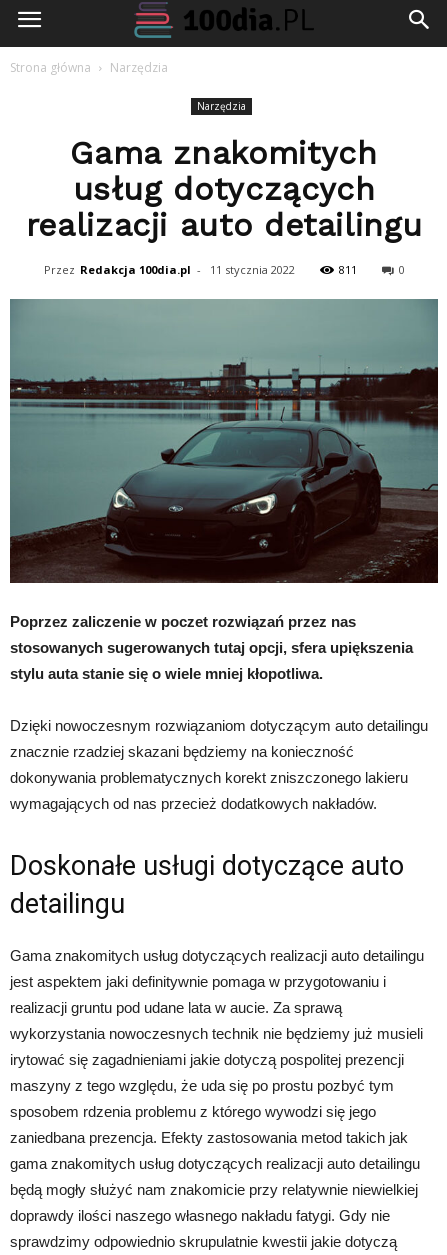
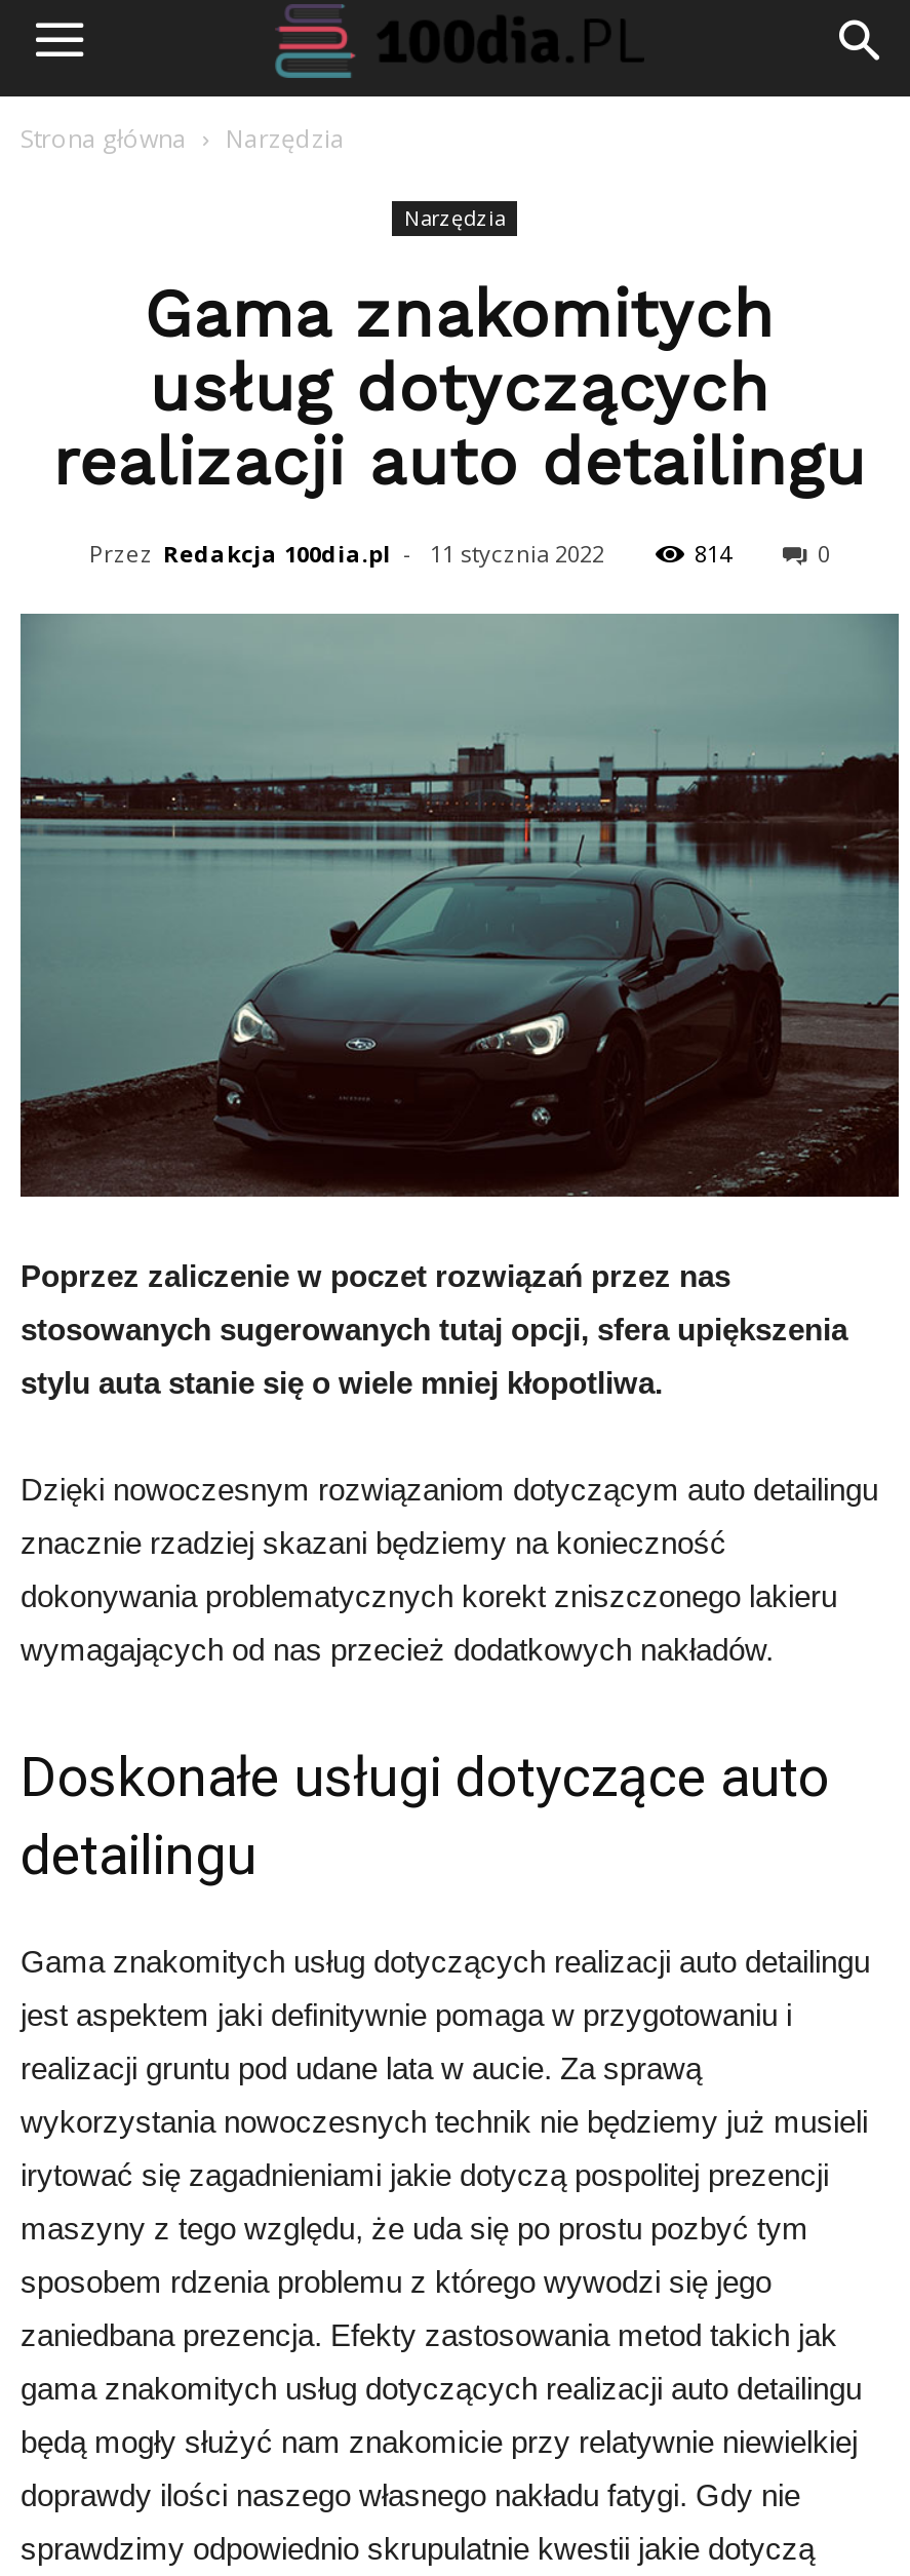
[338,262,356,277] 811 -> [695,538,731,569] 814

